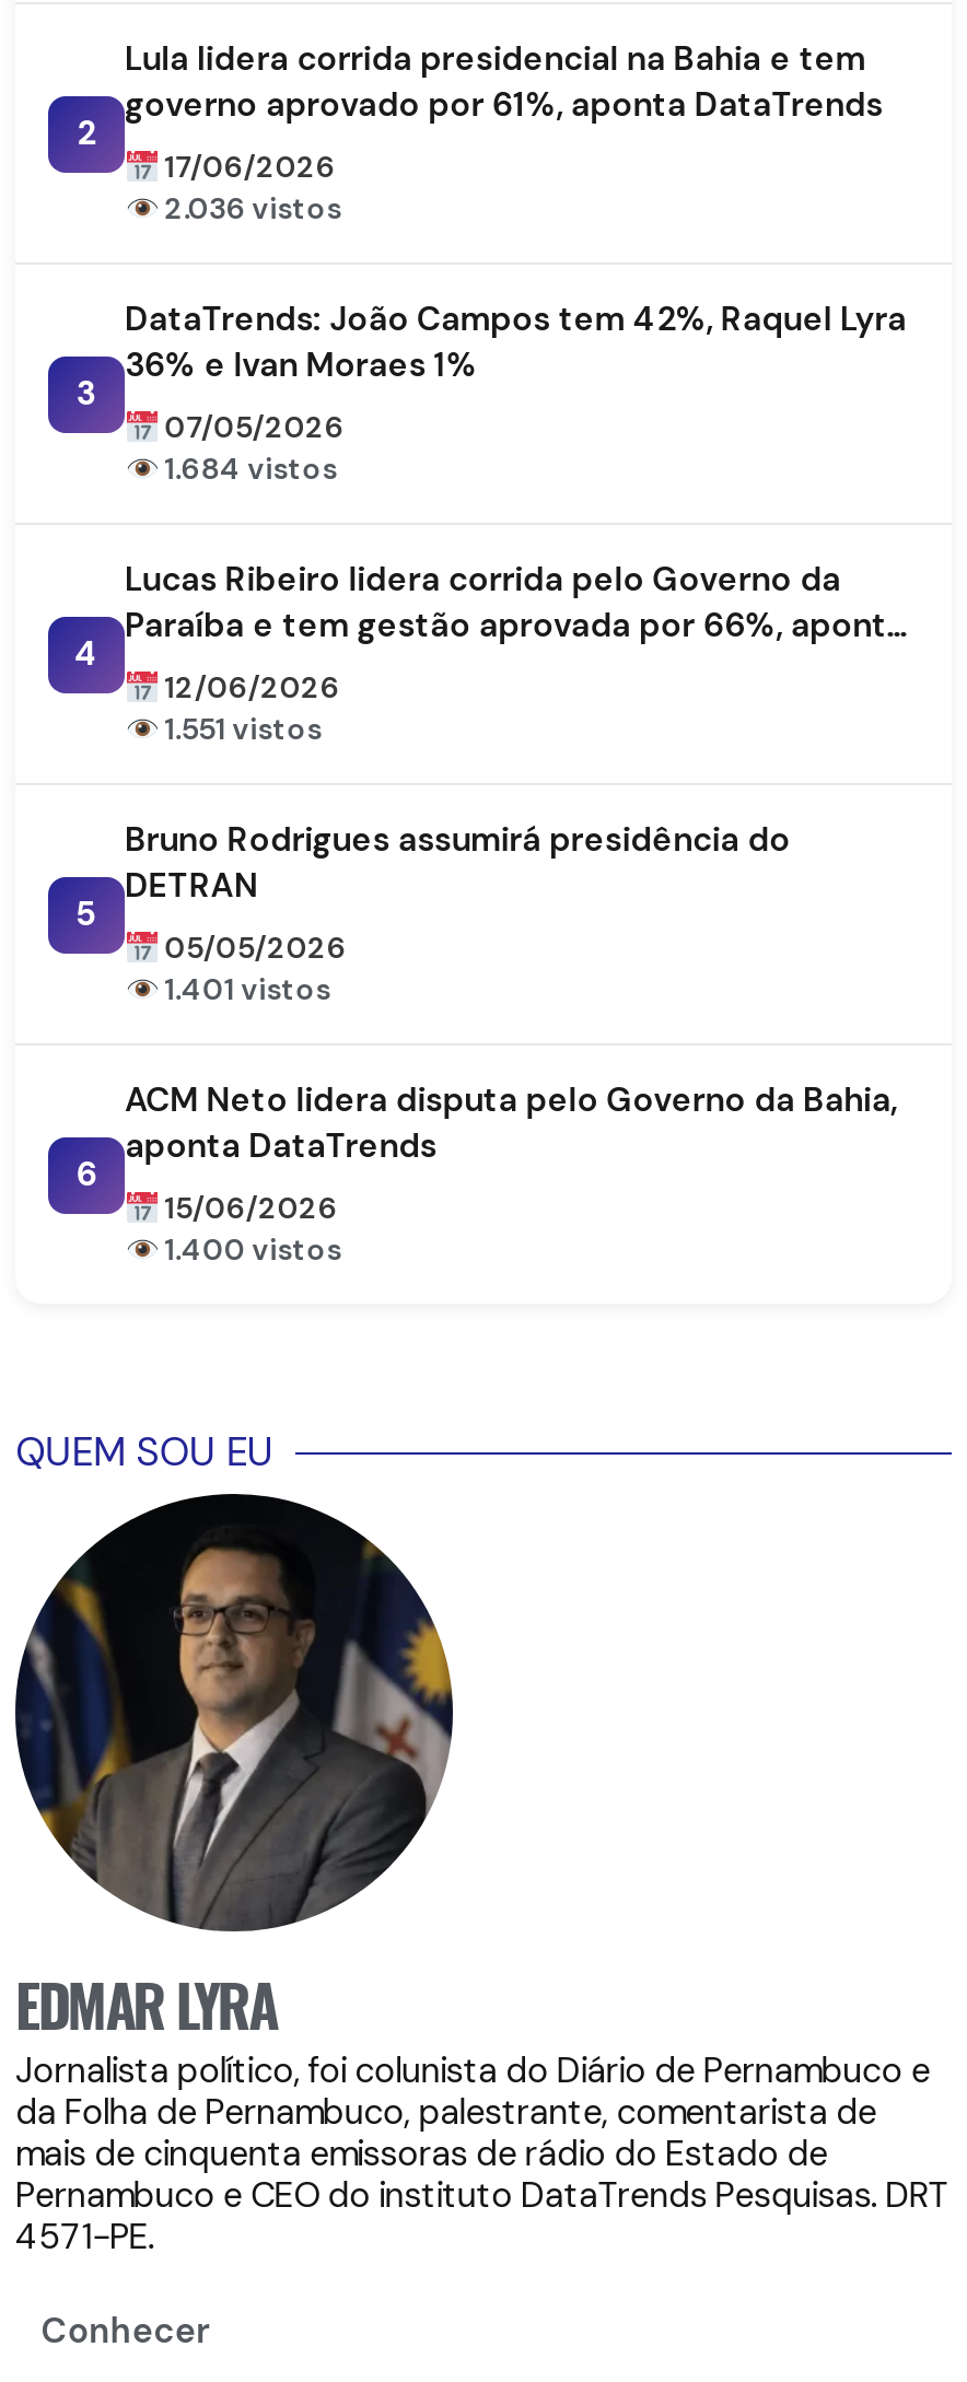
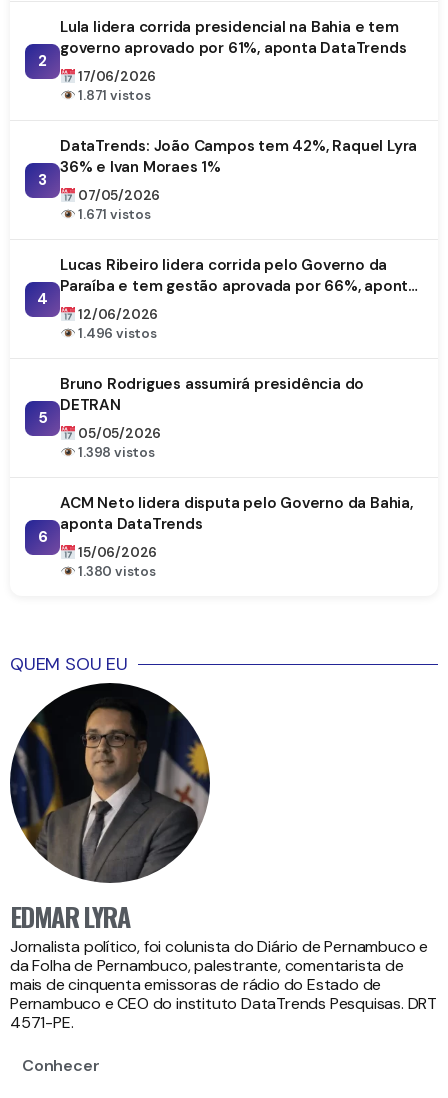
[159,191,341,228] 2.036 vistos -> [75,87,151,104] 1.871 vistos
[159,451,337,488] 1.684 vistos -> [75,206,151,223] 1.671 vistos
[159,711,321,749] 1.551 vistos -> [75,325,157,342] 1.496 vistos
[159,972,330,1009] 1.401 vistos -> [75,444,155,461] 1.398 vistos
[159,1232,341,1269] 1.400 vistos -> [75,563,156,580] 1.380 vistos

